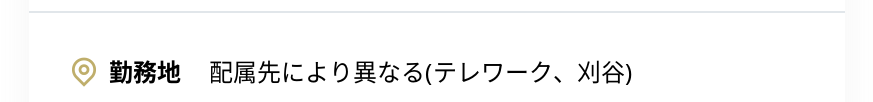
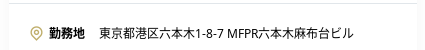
[209,55,633,89] 配属先により異なる(テレワーク、刈谷) -> [99,25,354,42] 東京都港区六本木1-8-7 MFPR六本木麻布台ビル

